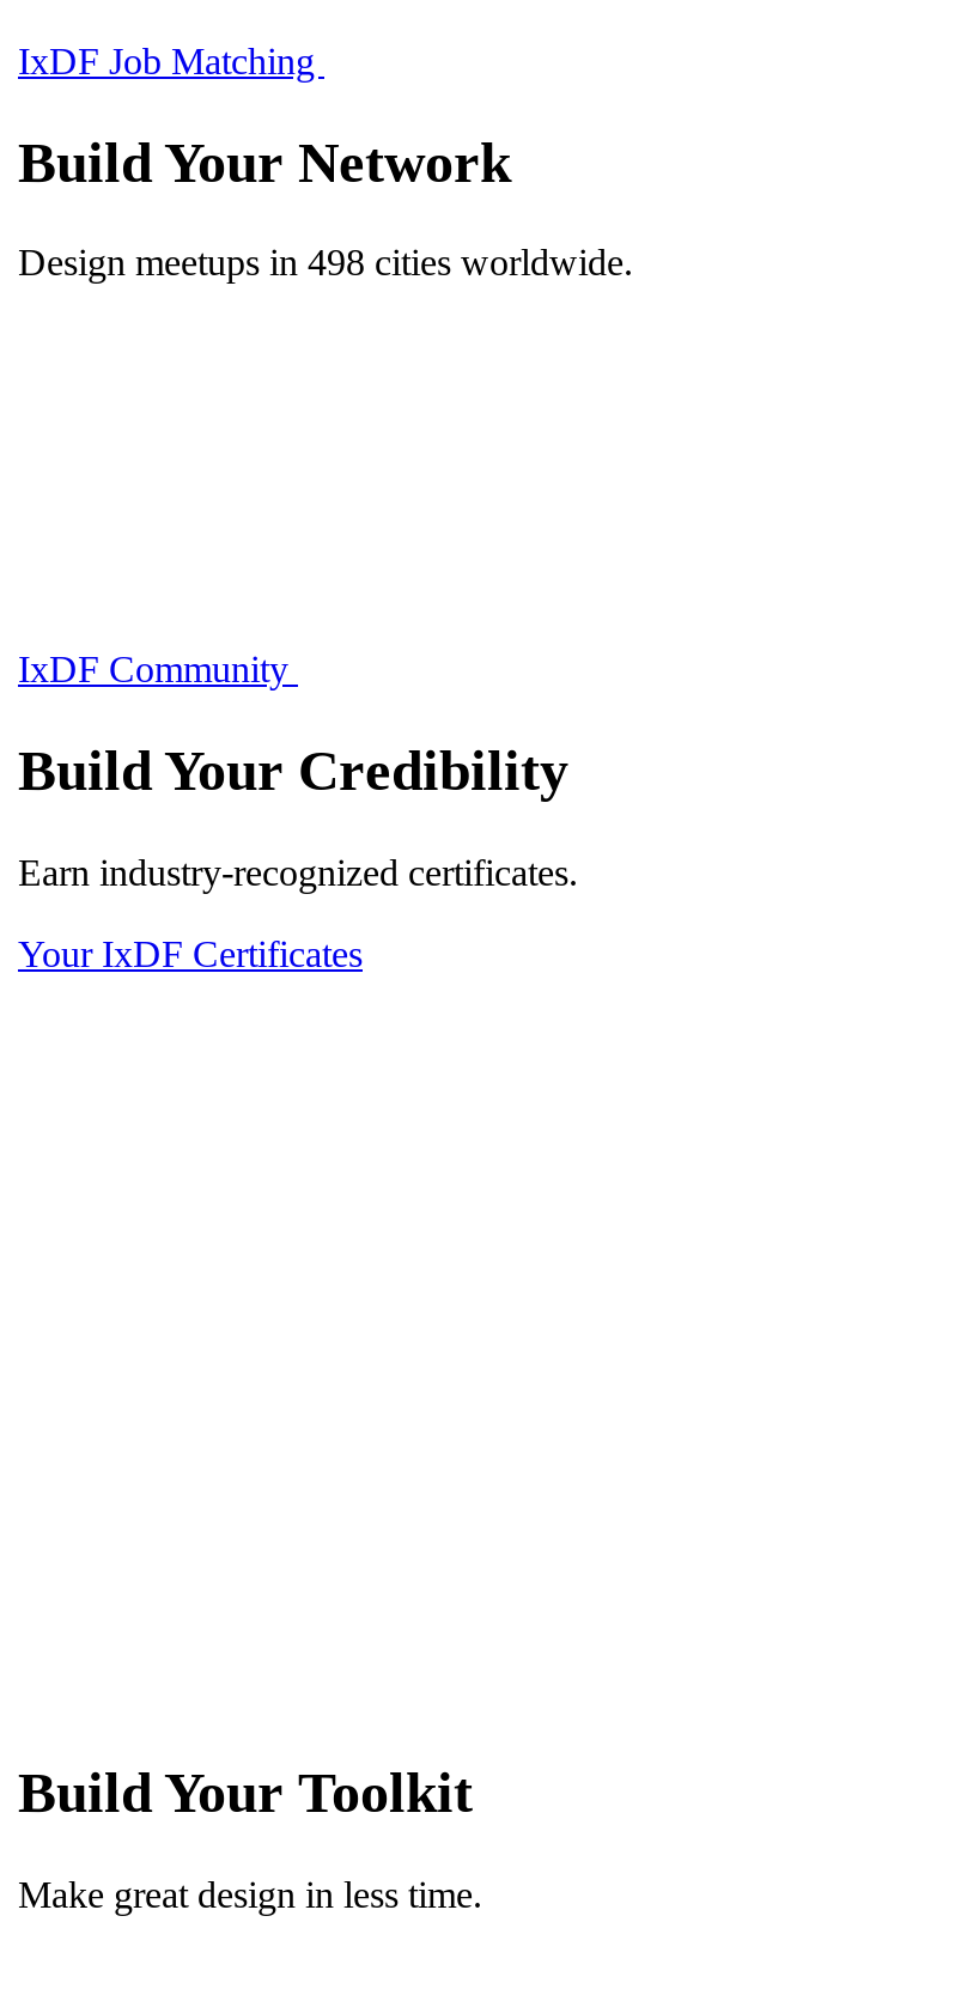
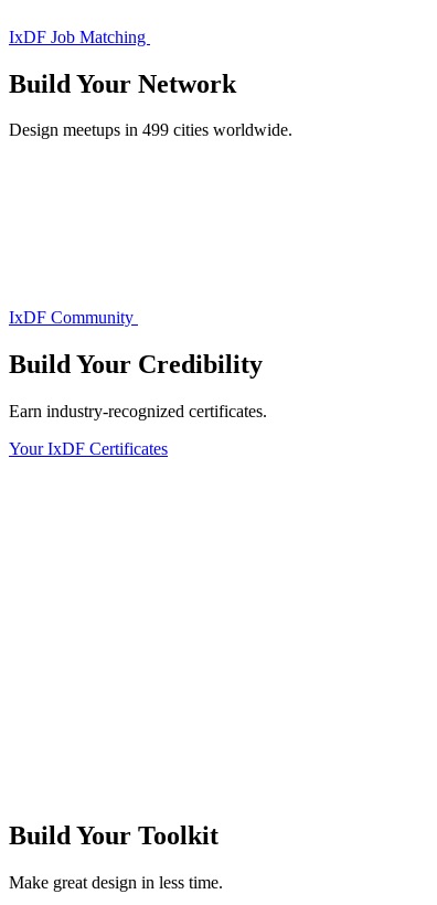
[18,243,633,283] Design meetups in 498 cities worldwide. -> [9,121,292,140] Design meetups in 499 cities worldwide.

